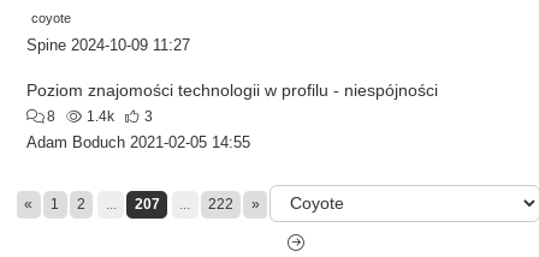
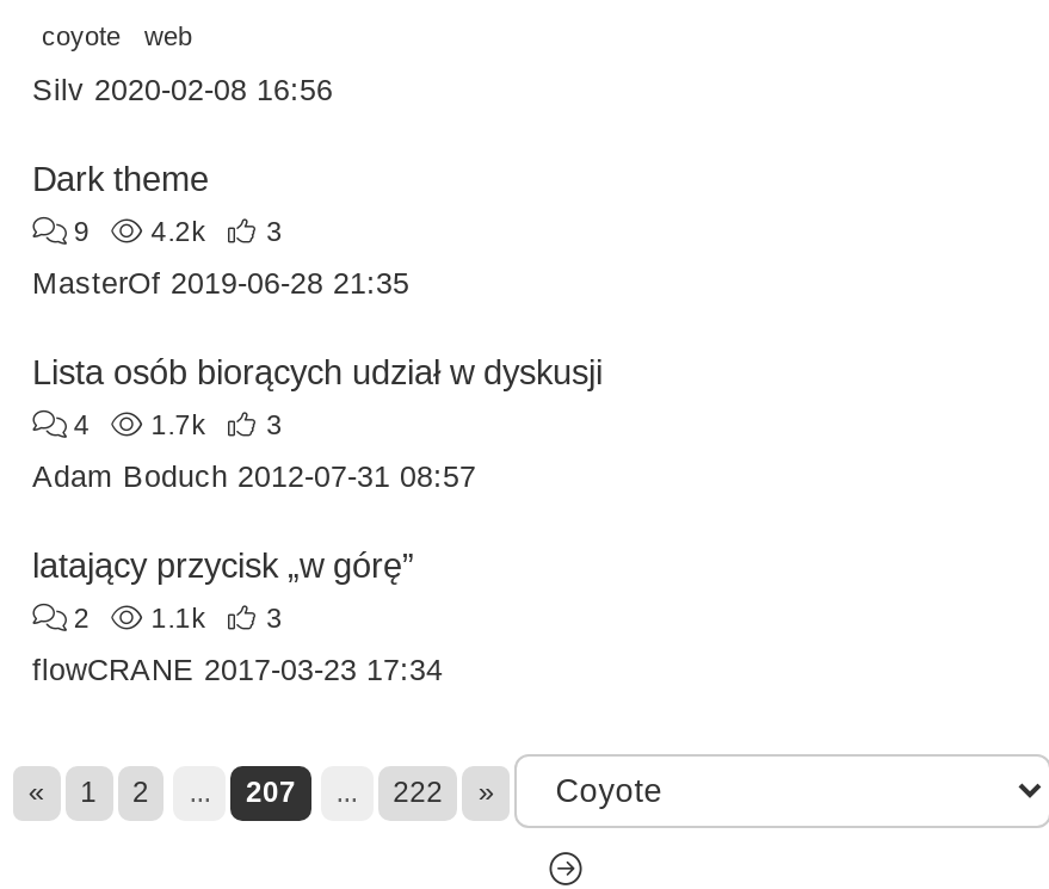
[26,37,438,123] Spine 2024-10-09 11:27 | Poziom znajomości technologii w profilu - niespójności | 8 | 1.4k -> [32,21,333,245] web | Silv 2020-02-08 16:56 | Dark theme | 9 | 4.2k
[26,134,250,151] Adam Boduch 2021-02-05 14:55 -> [32,267,603,687] MasterOf 2019-06-28 21:35 | Lista osób biorących udział w dyskusji | 4 | 1.7k | 3 | Adam Boduch 2012-07-31 08:57 | latający przycisk „w górę” | 2 | 1.1k | 3 | flowCRANE 2017-03-23 17:34

